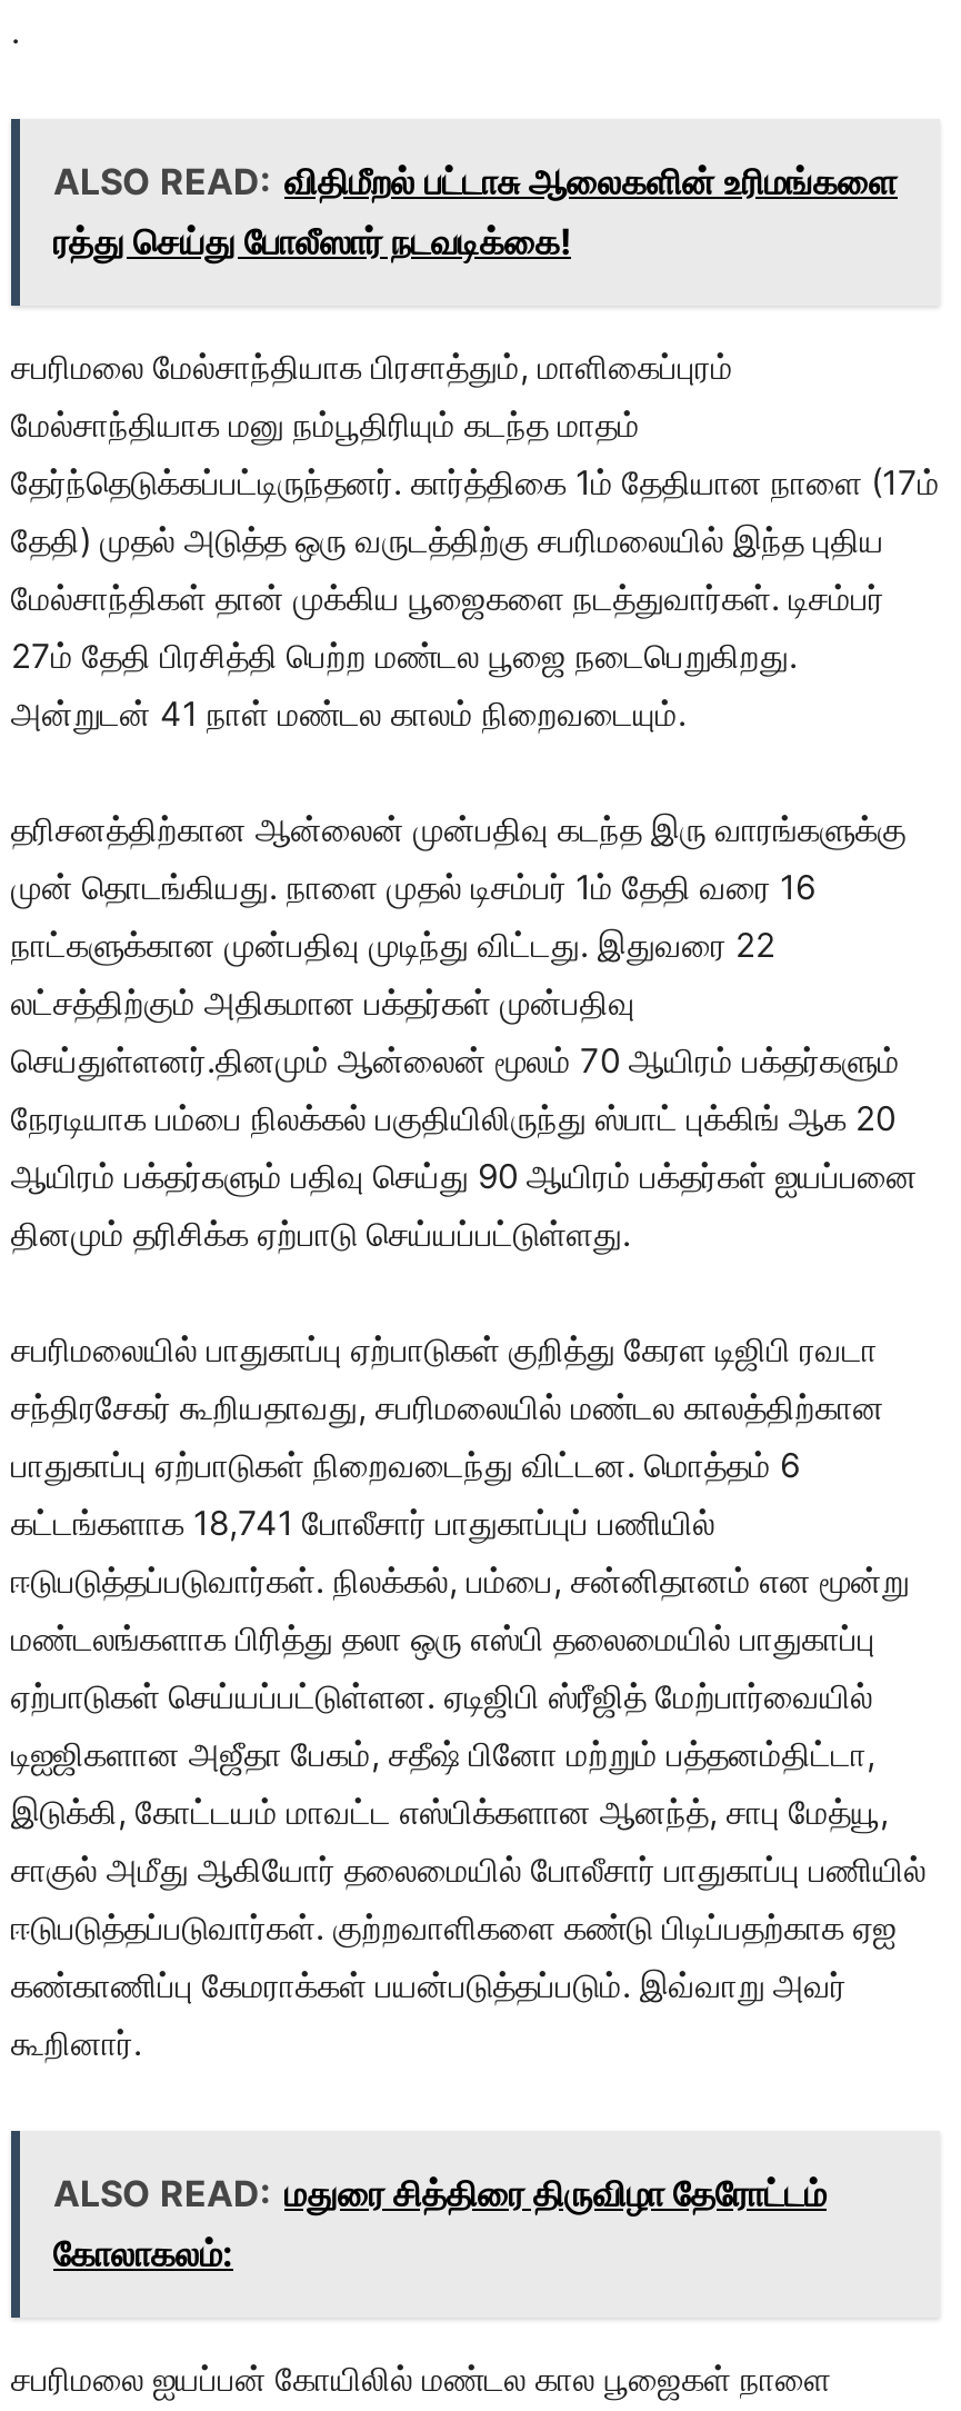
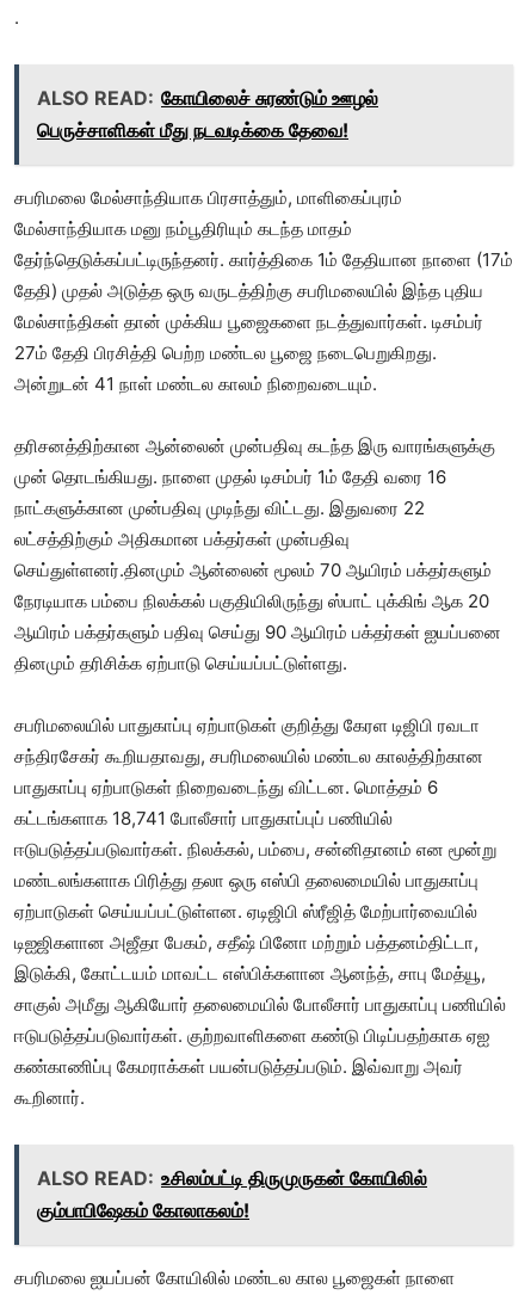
[53,160,898,264] ALSO READ: விதிமீறல் பட்டாசு ஆலைகளின் உரிமங்களை | ரத்து செய்து போலீஸார் நடவடிக்கை! -> [37,86,378,142] ALSO READ: கோயிலைச் சுரண்டும் ஊழல் | பெருச்சாளிகள் மீது நடவடிக்கை தேவை!
[53,2172,827,2276] ALSO READ: மதுரை சித்திரை திருவிழா தேரோட்டம் | கோலாகலம்: -> [37,1166,427,1222] ALSO READ: உசிலம்பட்டி திருமுருகன் கோயிலில் | கும்பாபிஷேகம் கோலாகலம்!

